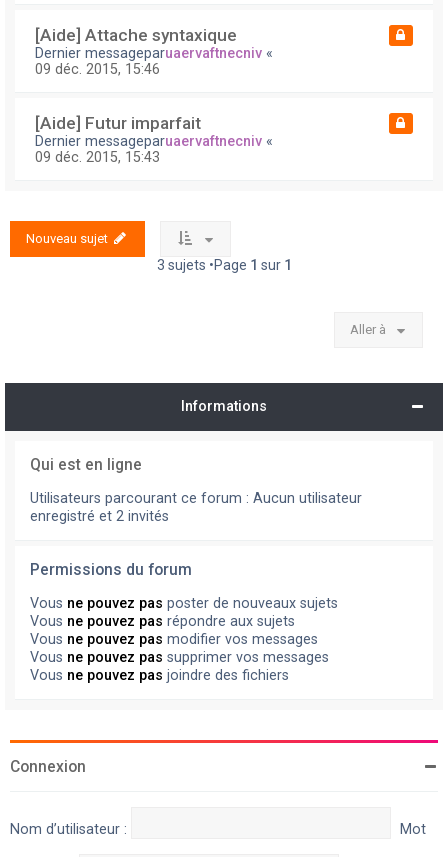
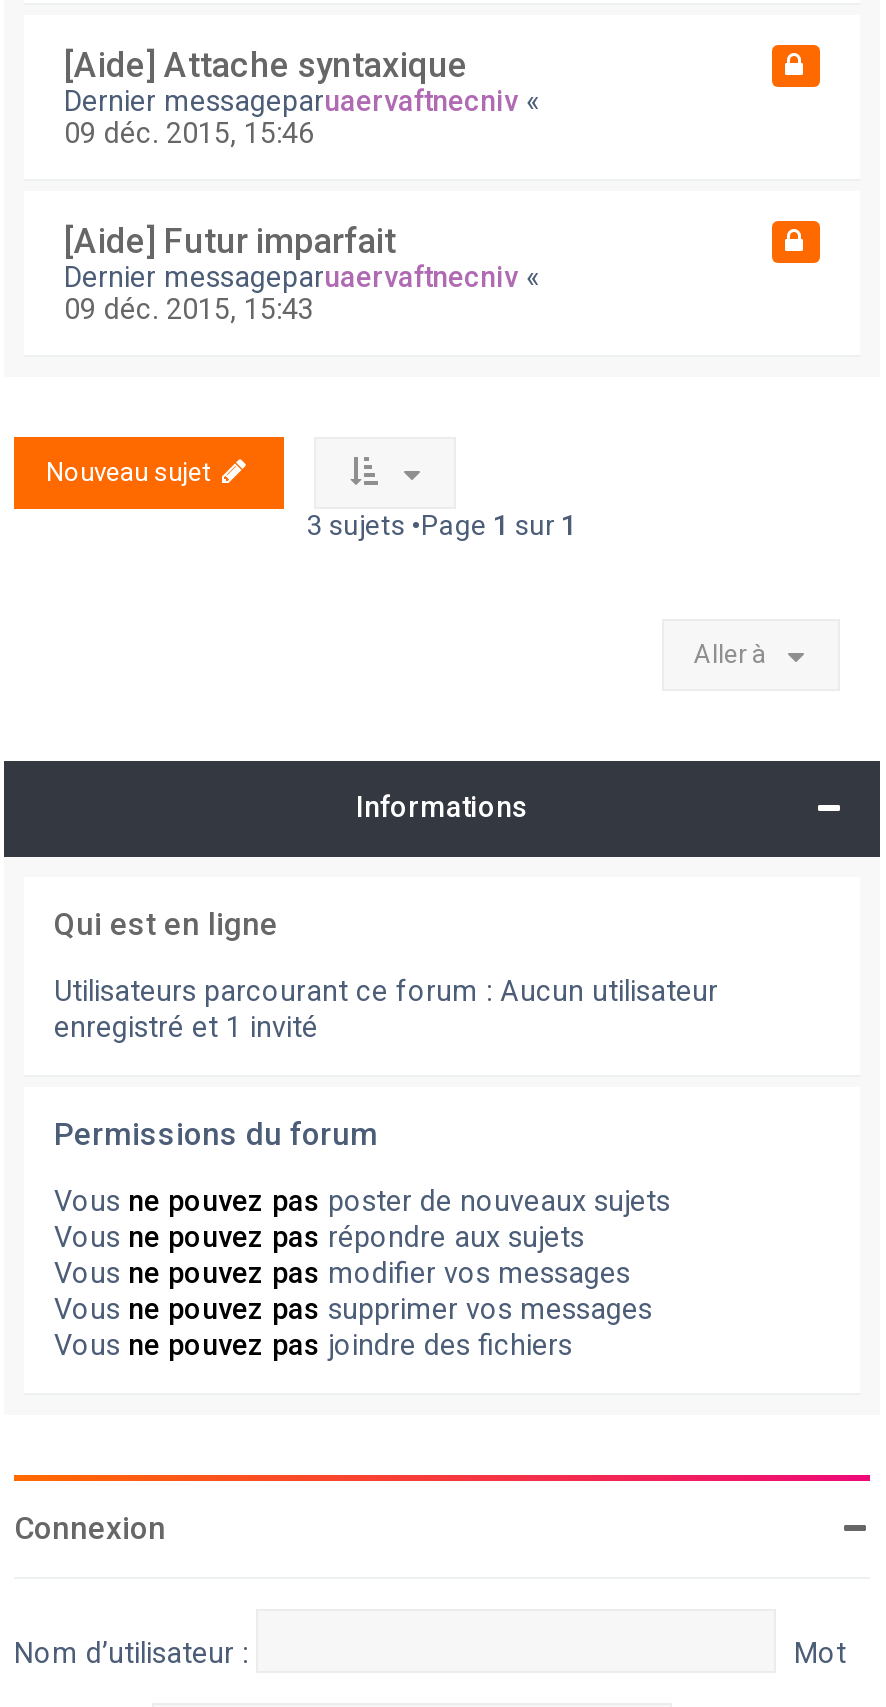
[30,508,169,524] enregistré et 2 invités -> [54,1011,318,1043] enregistré et 1 invité

